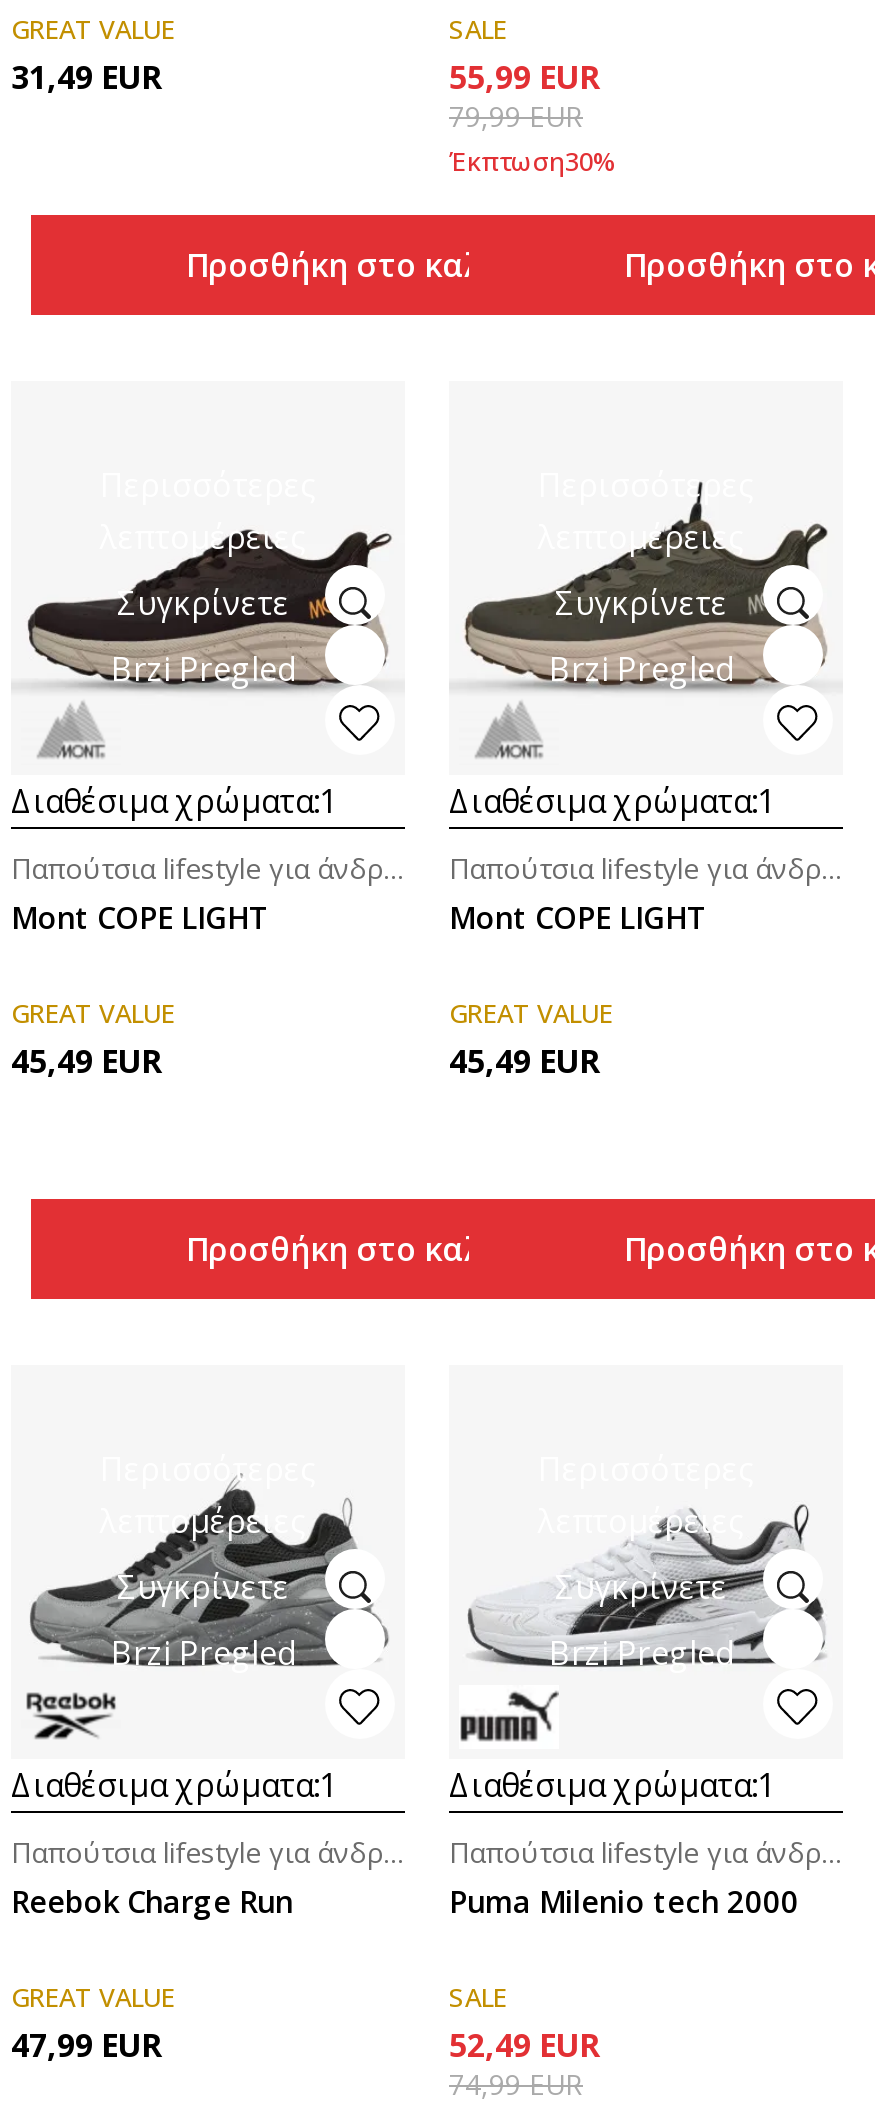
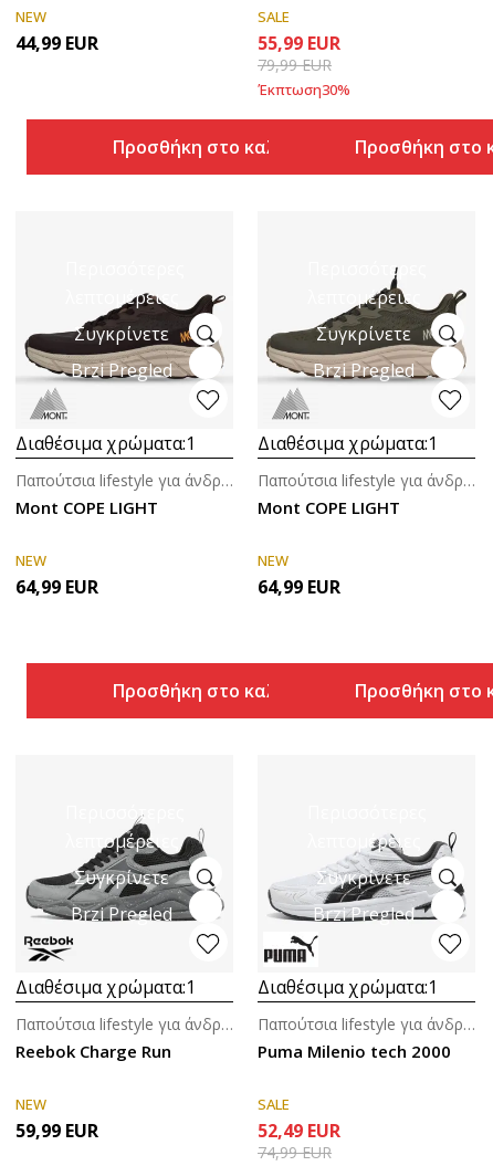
[11,11,175,99] GREAT VALUE | 31,49 EUR -> [15,7,98,55] NEW | 44,99 EUR
[11,995,175,1083] GREAT VALUE | 45,49 EUR -> [15,550,98,599] NEW | 64,99 EUR
[449,995,613,1083] GREAT VALUE | 45,49 EUR -> [258,550,340,599] NEW | 64,99 EUR
[11,1979,175,2067] GREAT VALUE | 47,99 EUR -> [15,1094,98,1143] NEW | 59,99 EUR

